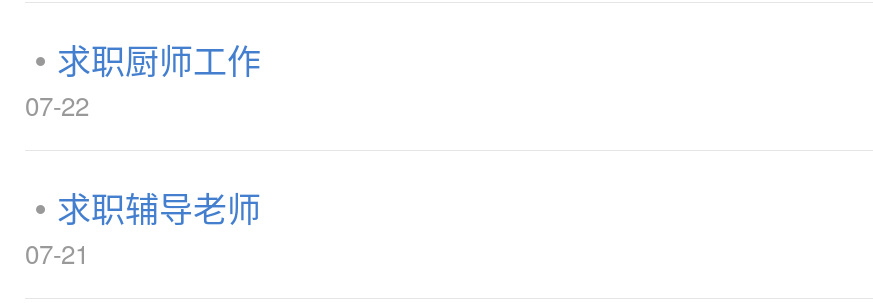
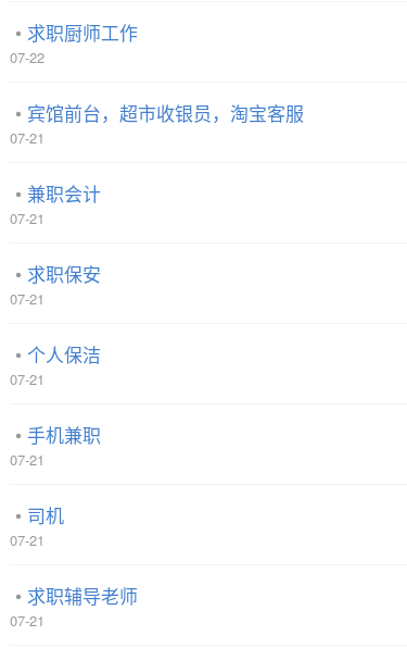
none -> [10,98,304,550] 宾馆前台，超市收银员，淘宝客服 | 07-21 | 兼职会计 | 07-21 | 求职保安 | 07-21 | 个人保洁 | 07-21 | 手机兼职 | 07-21 | 司机 | 07-21

